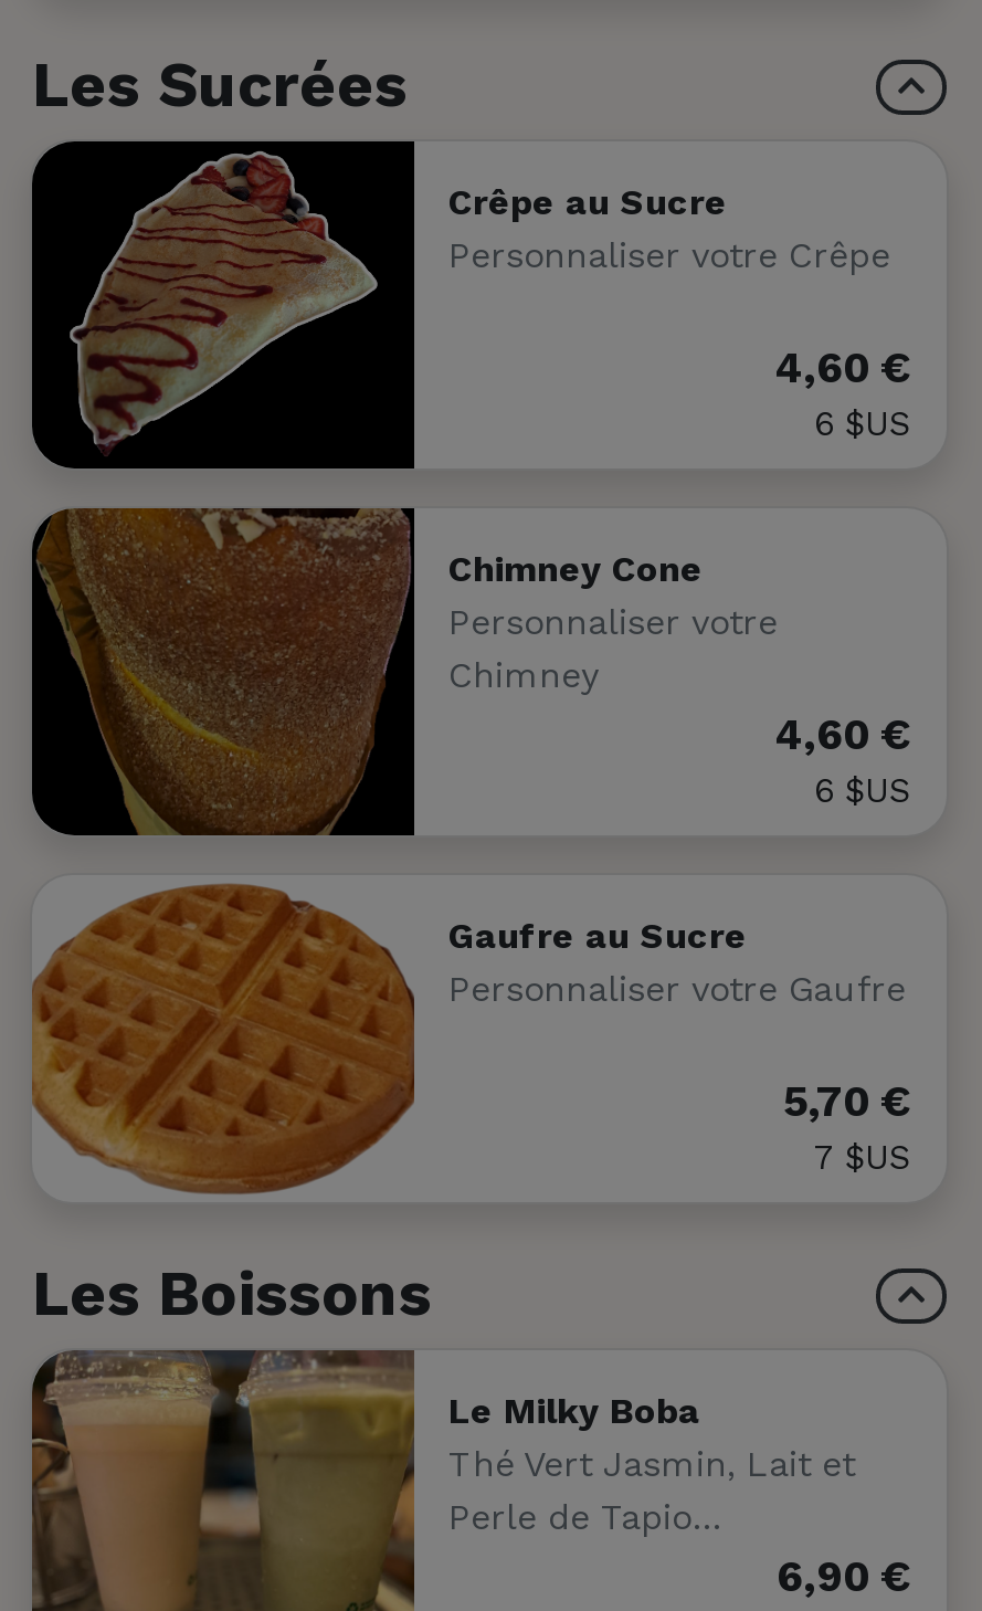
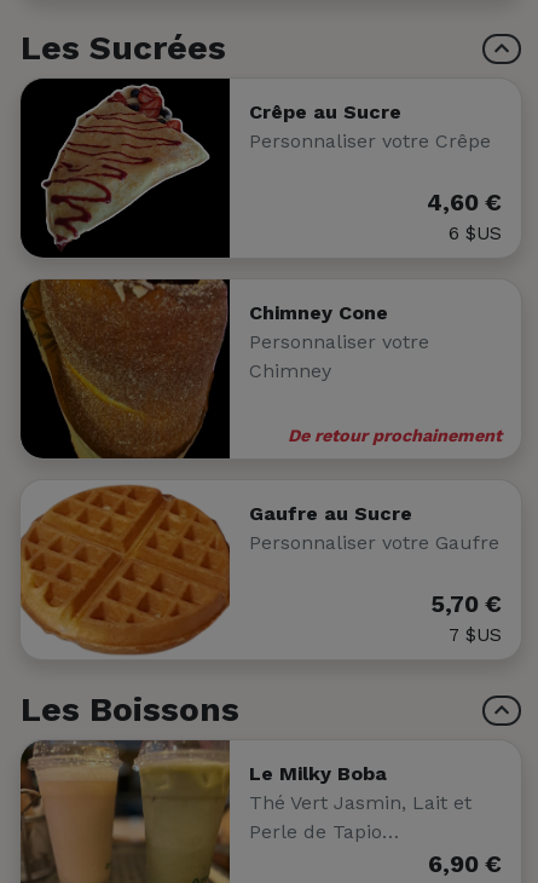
[774,710,911,812] 4,60 € | 6 $US -> [288,426,502,445] De retour prochainement

